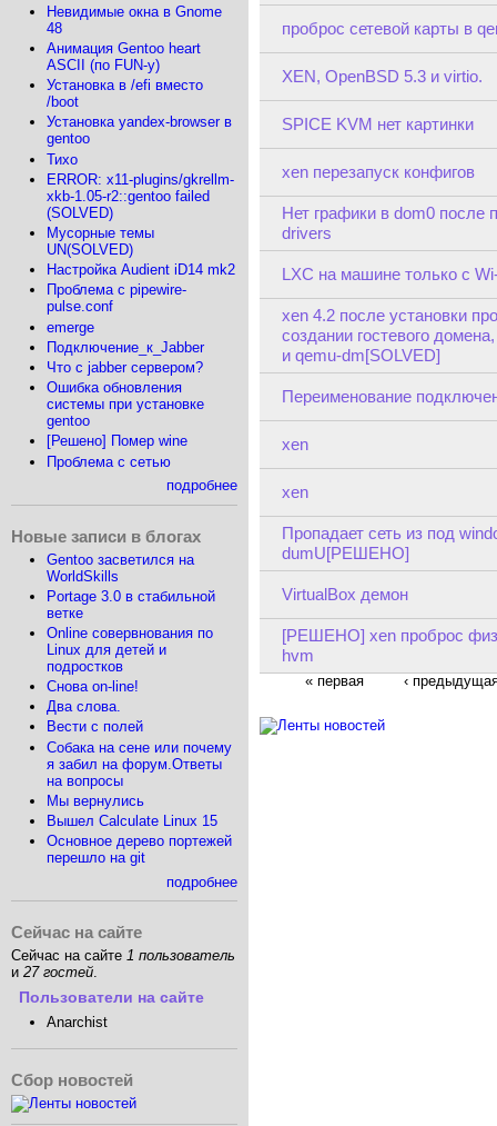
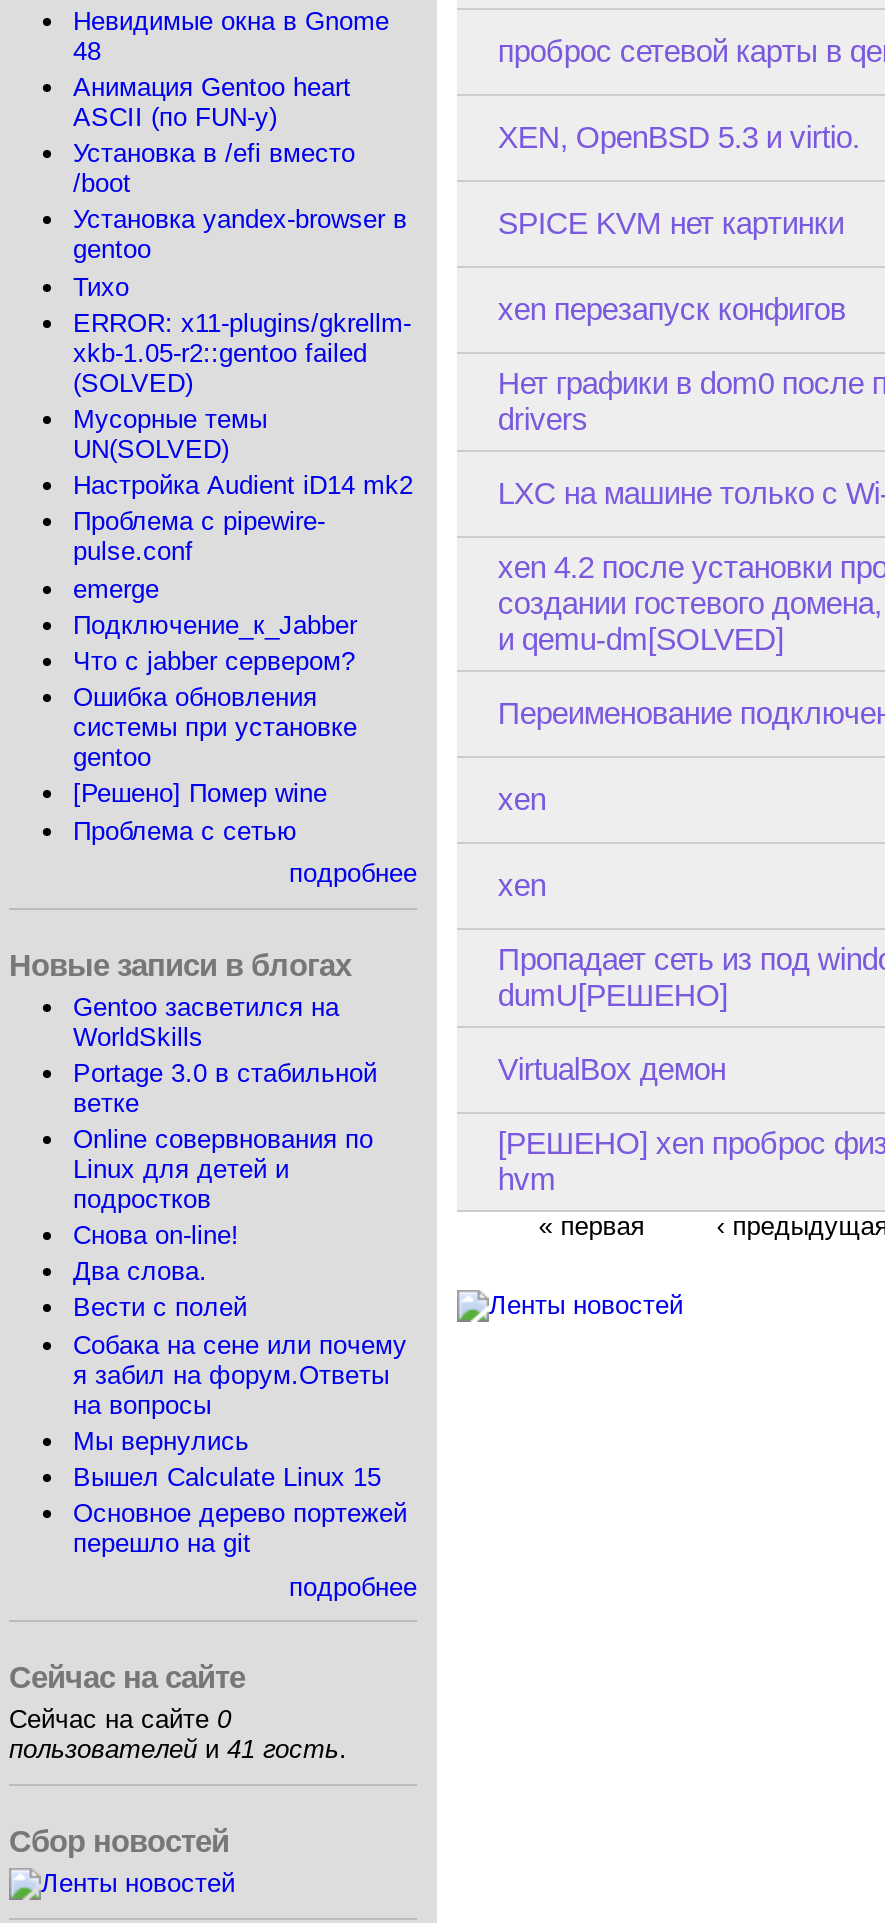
[11,947,235,1031] Сейчас на сайте 1 пользователь | и 27 гостей. | Пользователи на сайте | Anarchist -> [9,1704,347,1764] Сейчас на сайте 0 | пользователей и 41 гость.

